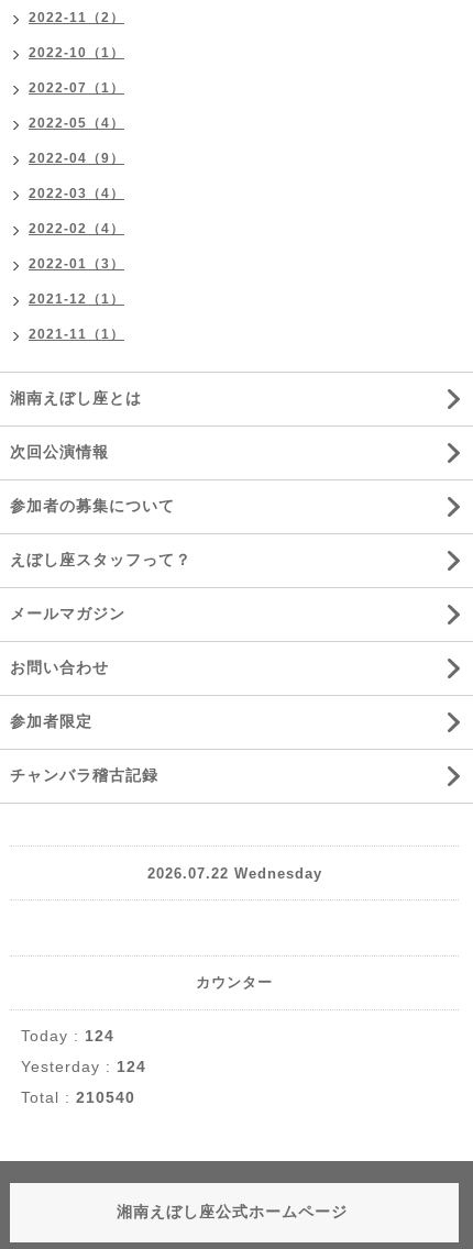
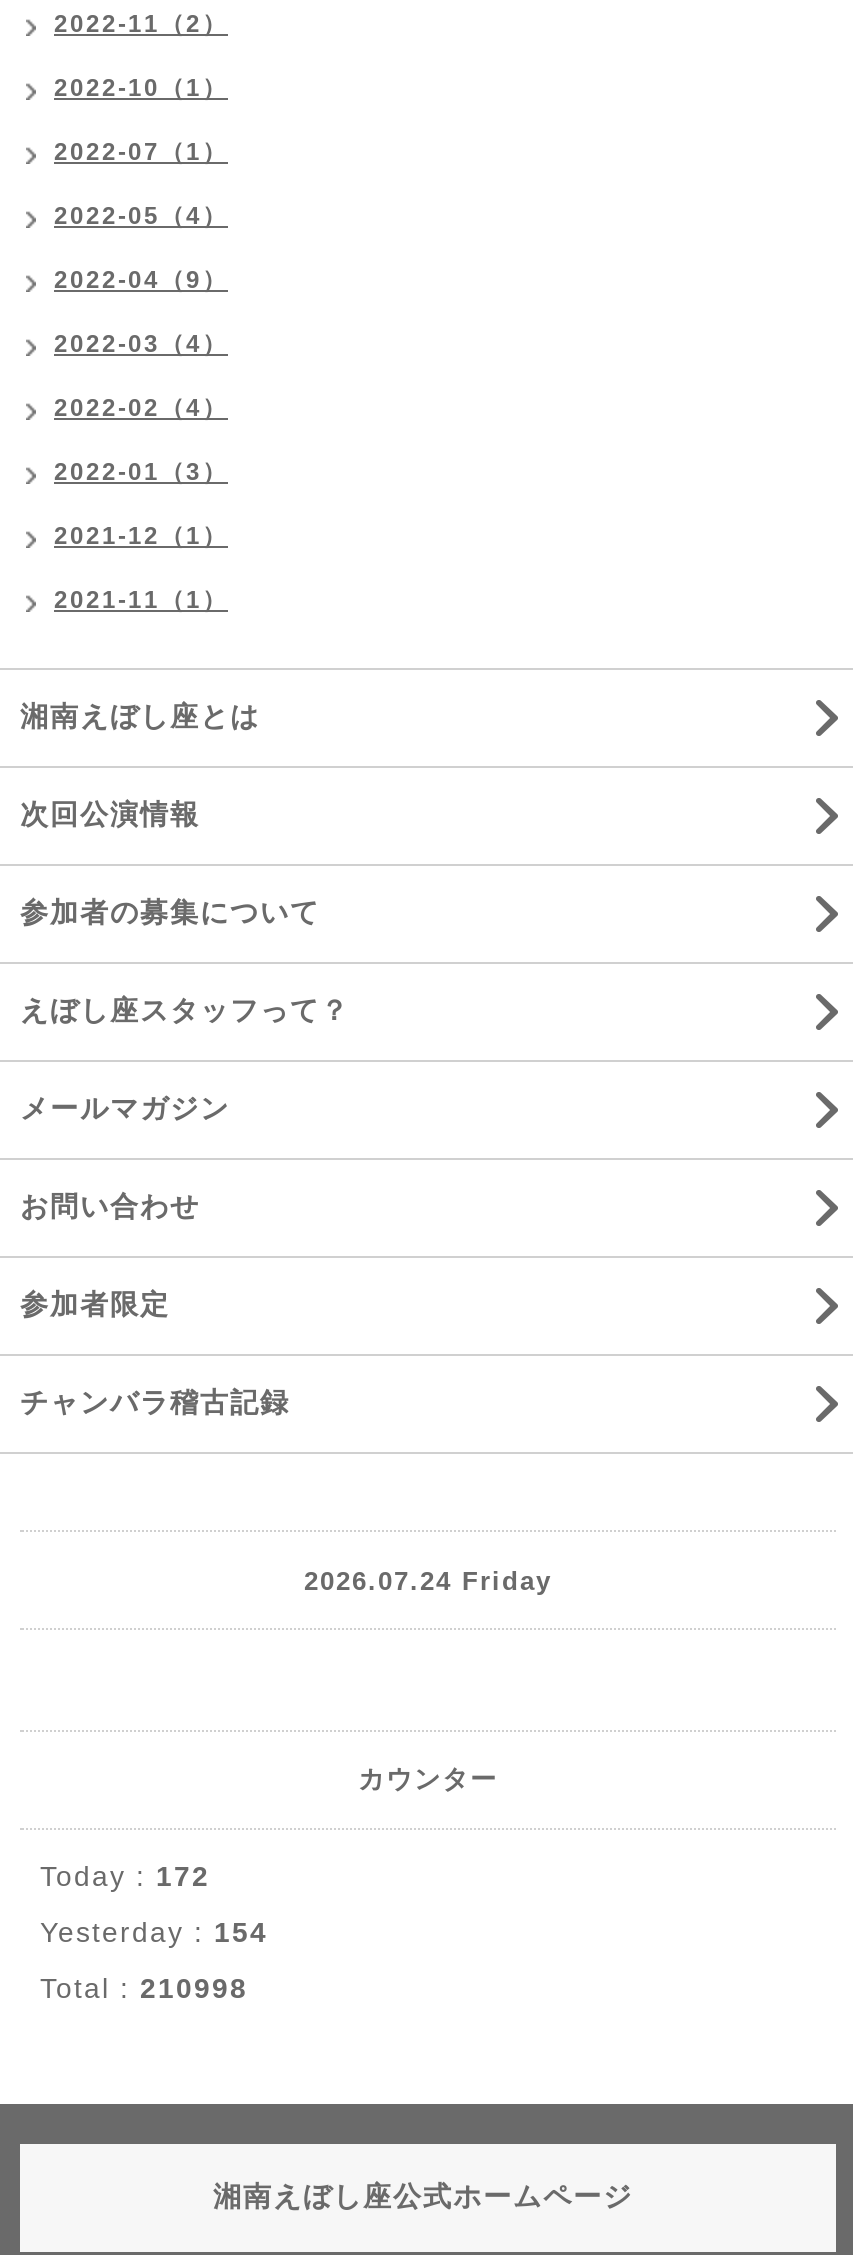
[147,865,322,881] 2026.07.22 Wednesday -> [304,1565,552,1595] 2026.07.24 Friday
[21,1027,114,1044] Today : 124 -> [40,1860,210,1892] Today : 172
[21,1058,146,1075] Yesterday : 124 -> [40,1916,268,1948] Yesterday : 154
[21,1088,135,1106] Total : 210540 -> [40,1972,248,2004] Total : 210998

